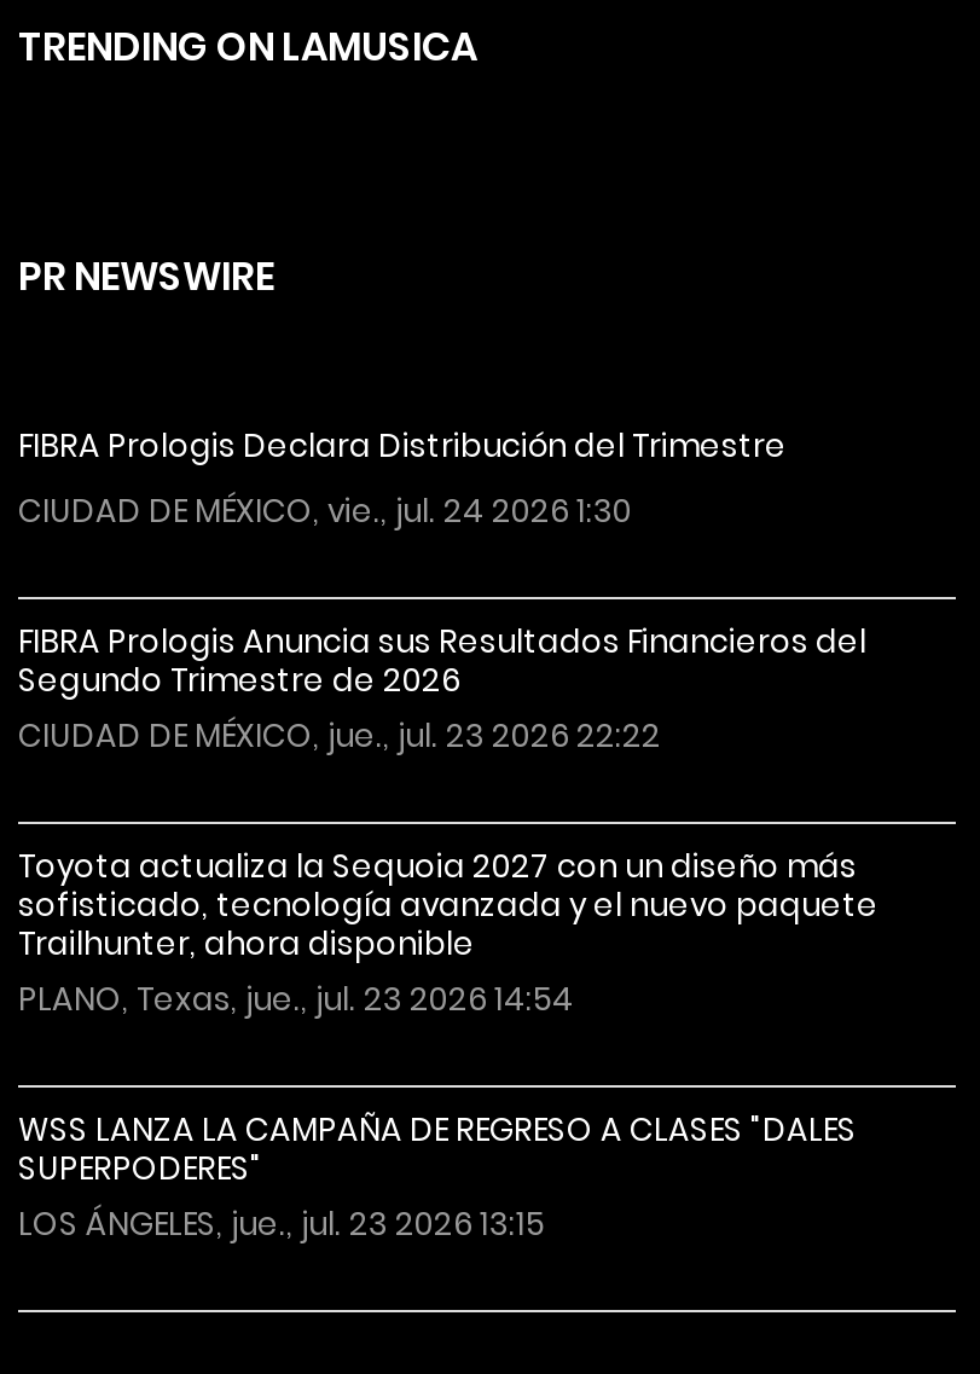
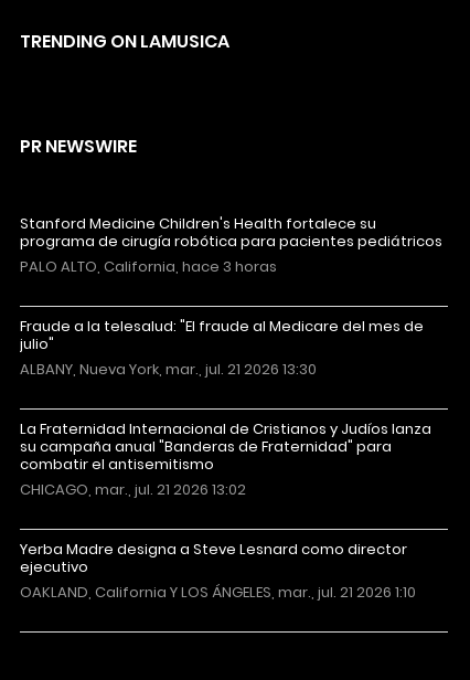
[18,423,787,534] FIBRA Prologis Declara Distribución del Trimestre | CIUDAD DE MÉXICO, vie., jul. 24 2026 1:30 -> [20,213,442,277] Stanford Medicine Children's Health fortalece su | programa de cirugía robótica para pacientes pediátricos | PALO ALTO, California, hace 3 horas
[18,619,866,759] FIBRA Prologis Anuncia sus Resultados Financieros del | Segundo Trimestre de 2026 | CIUDAD DE MÉXICO, jue., jul. 23 2026 22:22 -> [20,316,424,380] Fraude a la telesalud: "El fraude al Medicare del mes de | julio" | ALBANY, Nueva York, mar., jul. 21 2026 13:30
[18,843,878,1022] Toyota actualiza la Sequoia 2027 con un diseño más | sofisticado, tecnología avanzada y el nuevo paquete | Trailhunter, ahora disponible | PLANO, Texas, jue., jul. 23 2026 14:54 -> [20,418,431,500] La Fraternidad Internacional de Cristianos y Judíos lanza | su campaña anual "Banderas de Fraternidad" para | combatir el antisemitismo | CHICAGO, mar., jul. 21 2026 13:02
[18,1107,857,1247] WSS LANZA LA CAMPAÑA DE REGRESO A CLASES "DALES | SUPERPODERES" | LOS ÁNGELES, jue., jul. 23 2026 13:15 -> [20,539,416,603] Yerba Madre designa a Steve Lesnard como director | ejecutivo | OAKLAND, California Y LOS ÁNGELES, mar., jul. 21 2026 1:10

